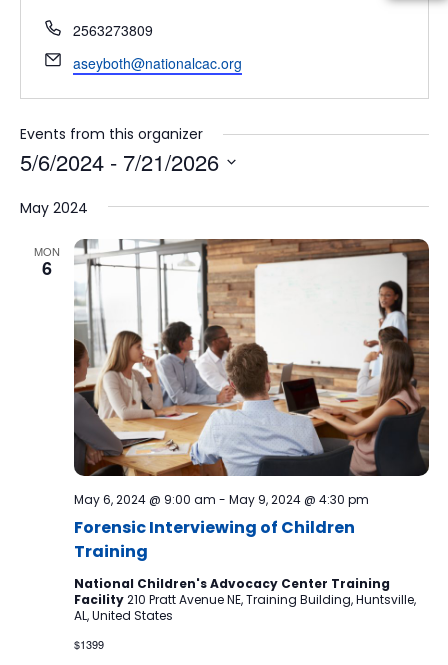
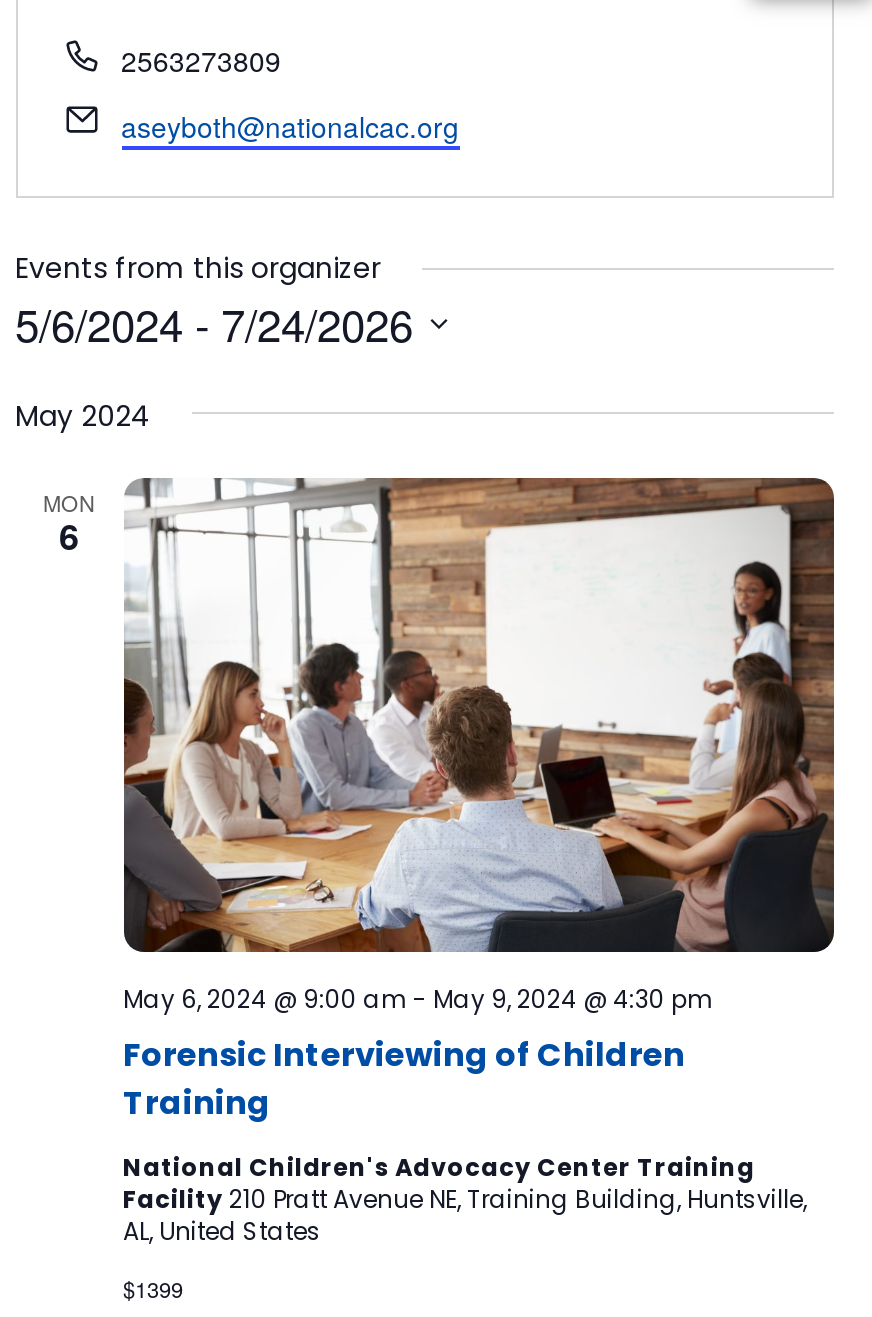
[19,146,218,177] 5/6/2024 - 7/21/2026 -> [15,292,413,354] 5/6/2024 - 7/24/2026

